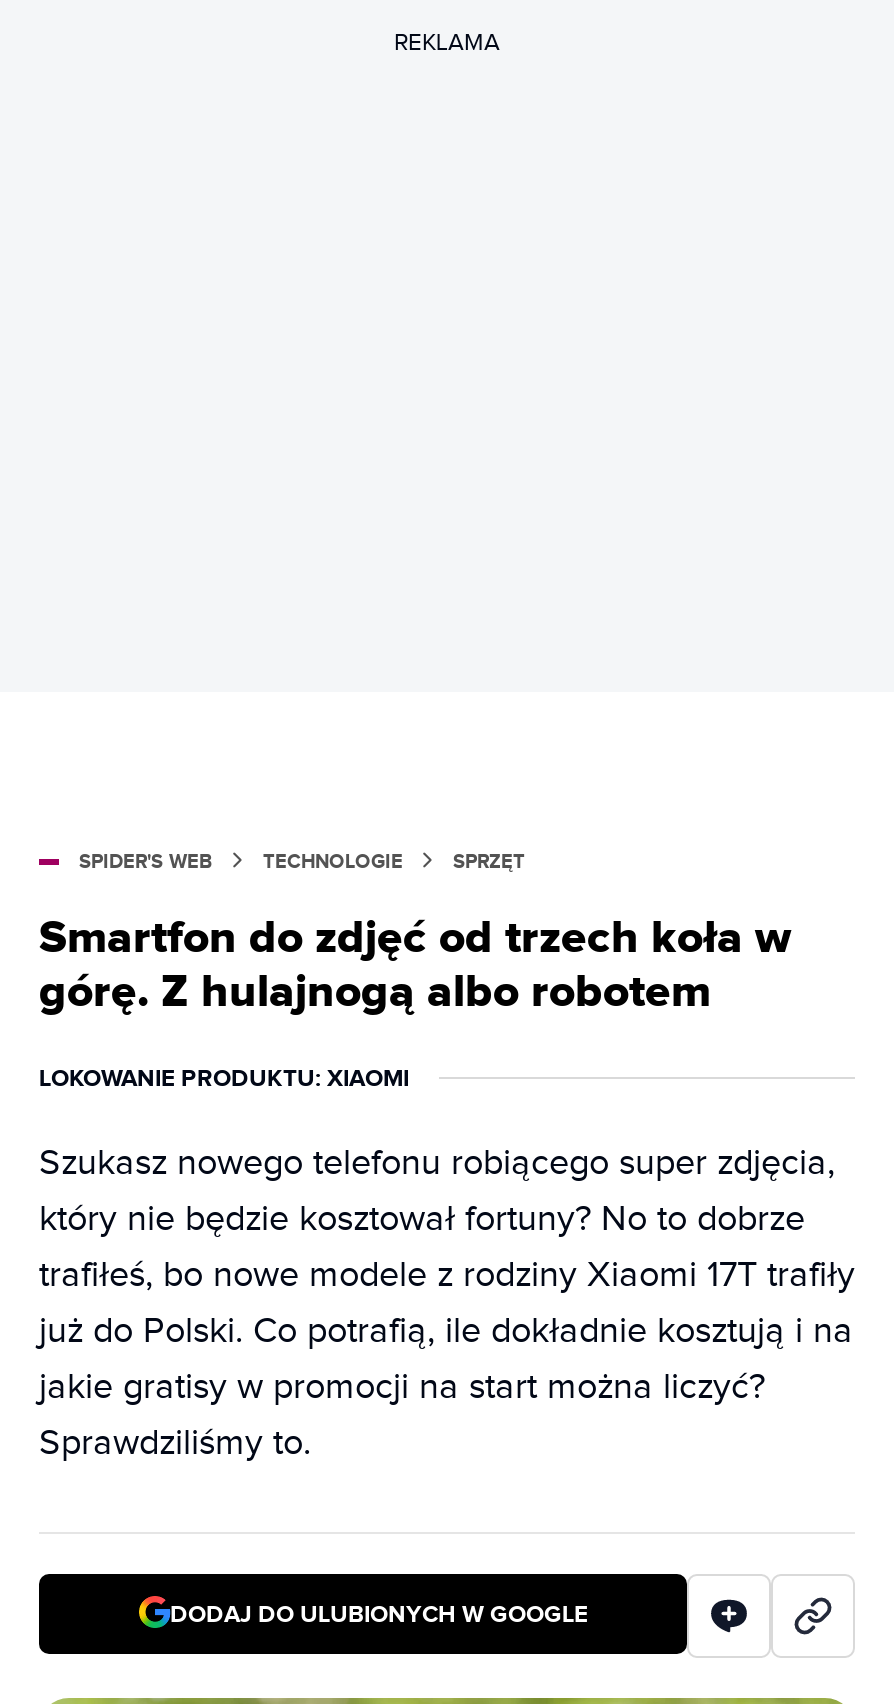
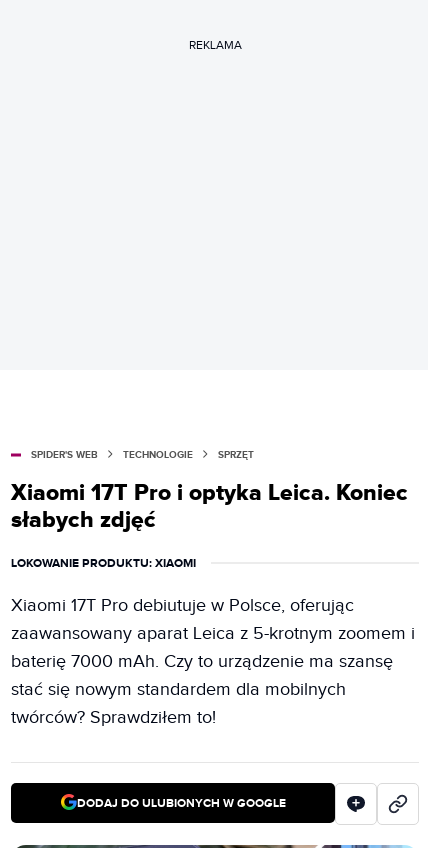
[39,910,791,1020] Smartfon do zdjęć od trzech koła w | górę. Z hulajnogą albo robotem -> [11,479,408,534] Xiaomi 17T Pro i optyka Leica. Koniec | słabych zdjęć
[39,1142,855,1464] Szukasz nowego telefonu robiącego super zdjęcia, | który nie będzie kosztował fortuny? No to dobrze | trafiłeś, bo nowe modele z rodziny Xiaomi 17T trafiły | już do Polski. Co potrafią, ile dokładnie kosztują i na | jakie gratisy w promocji na start można liczyć? | Sprawdziliśmy to. -> [11,595,415,728] Xiaomi 17T Pro debiutuje w Polsce, oferując | zaawansowany aparat Leica z 5-krotnym zoomem i | baterię 7000 mAh. Czy to urządzenie ma szansę | stać się nowym standardem dla mobilnych | twórców? Sprawdziłem to!

